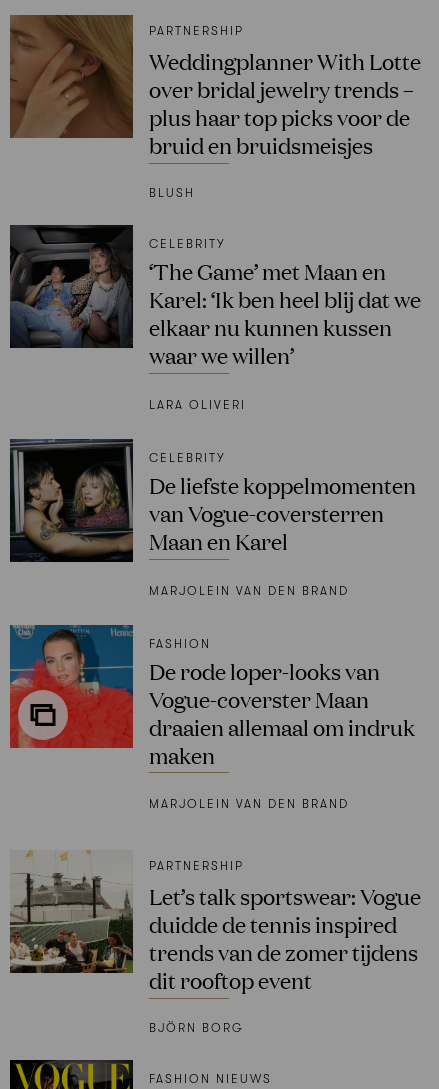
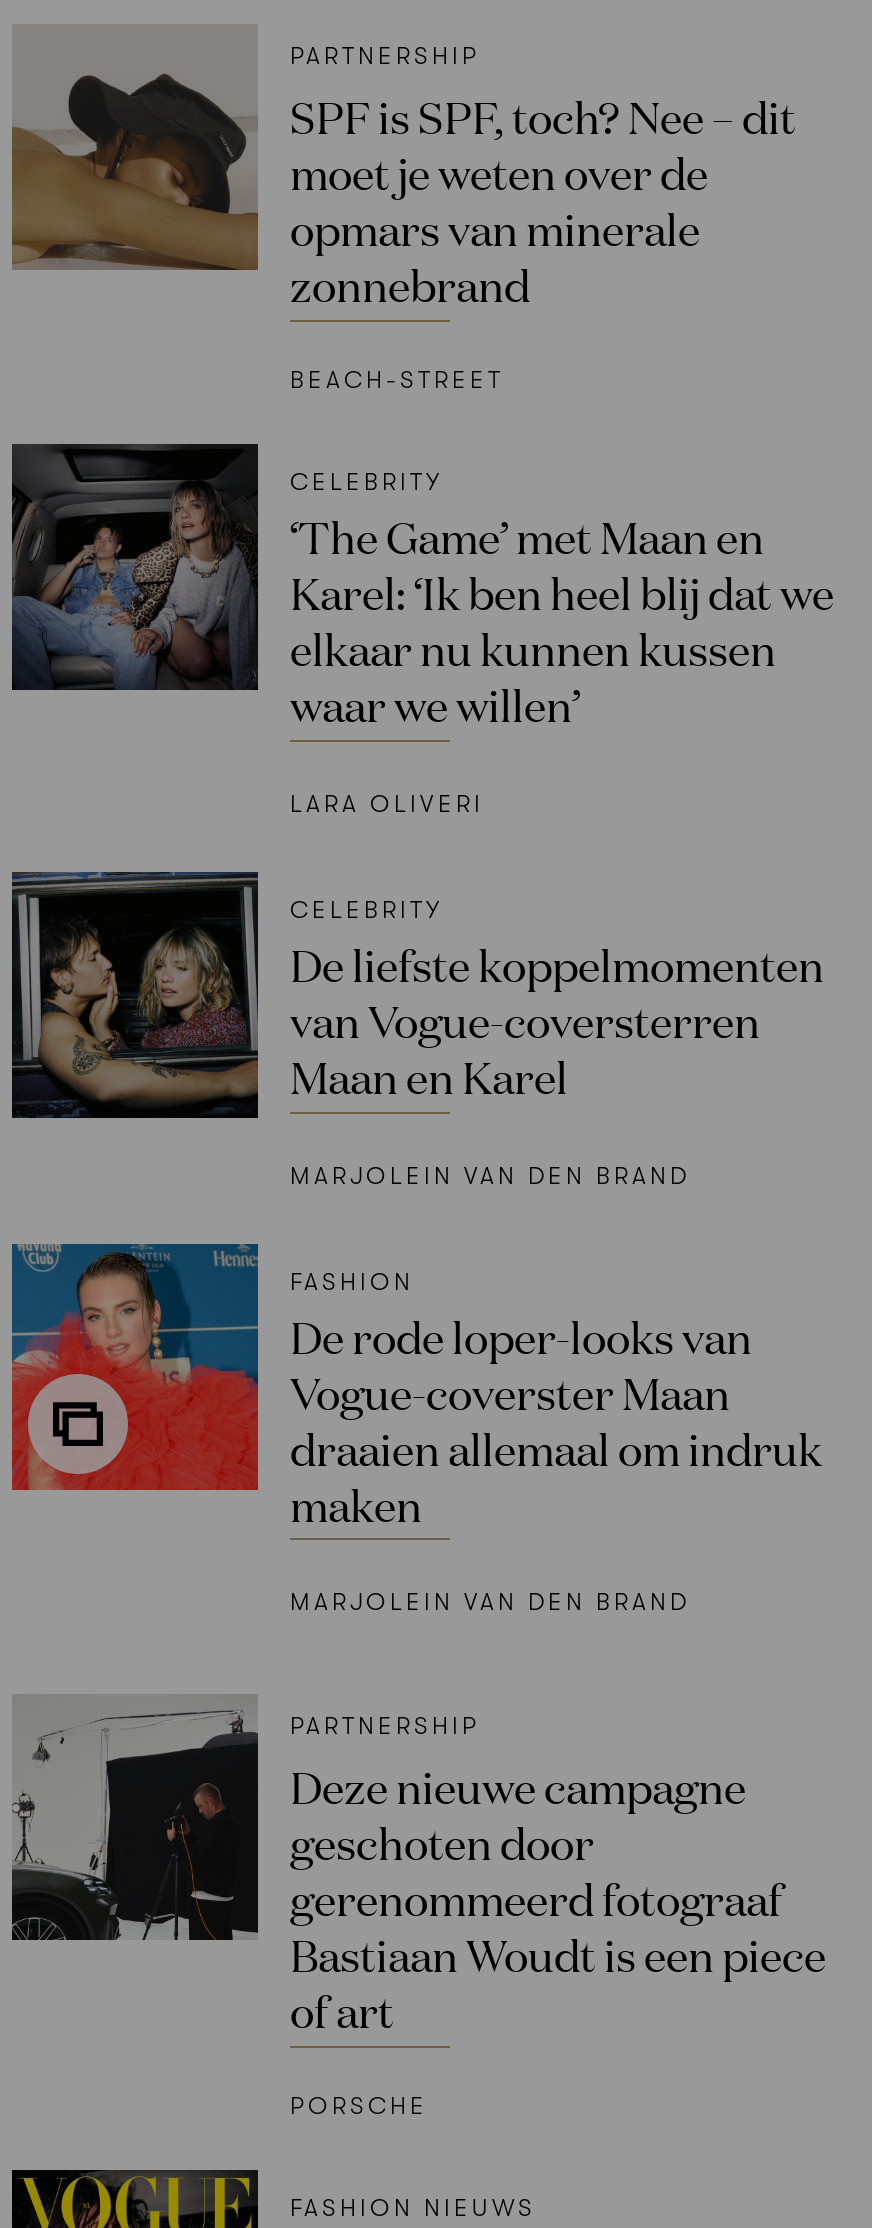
[10,14,421,159] [image] | Weddingplanner With Lotte | over bridal jewelry trends – | plus haar top picks voor de | bruid en bruidsmeisjes -> [12,24,796,312] [image] | SPF is SPF, toch? Nee – dit | moet je weten over de | opmars van minerale | zonnebrand
[149,186,195,200] BLUSH -> [290,366,504,394] BEACH-STREET
[9,850,421,994] [image] | Let’s talk sportswear: Vogue | duidde de tennis inspired | trends van de zomer tijdens | dit rooftop event -> [10,1696,826,2039] [image] | Deze nieuwe campagne | geschoten door | gerenommeerd fotograaf | Bastiaan Woudt is een piece | of art
[149,1021,244,1035] BJÖRN BORG -> [290,2092,428,2120] PORSCHE

